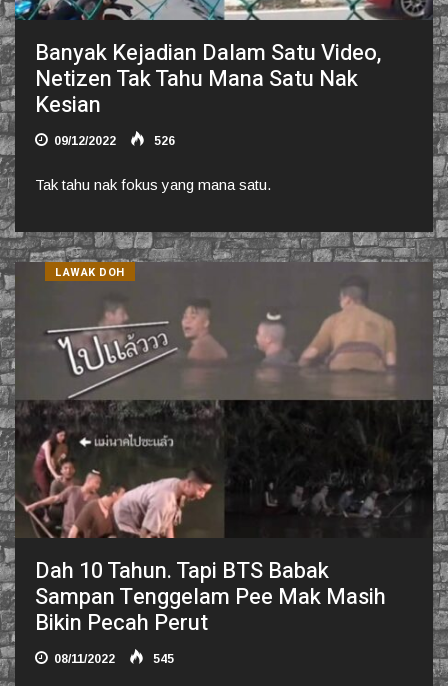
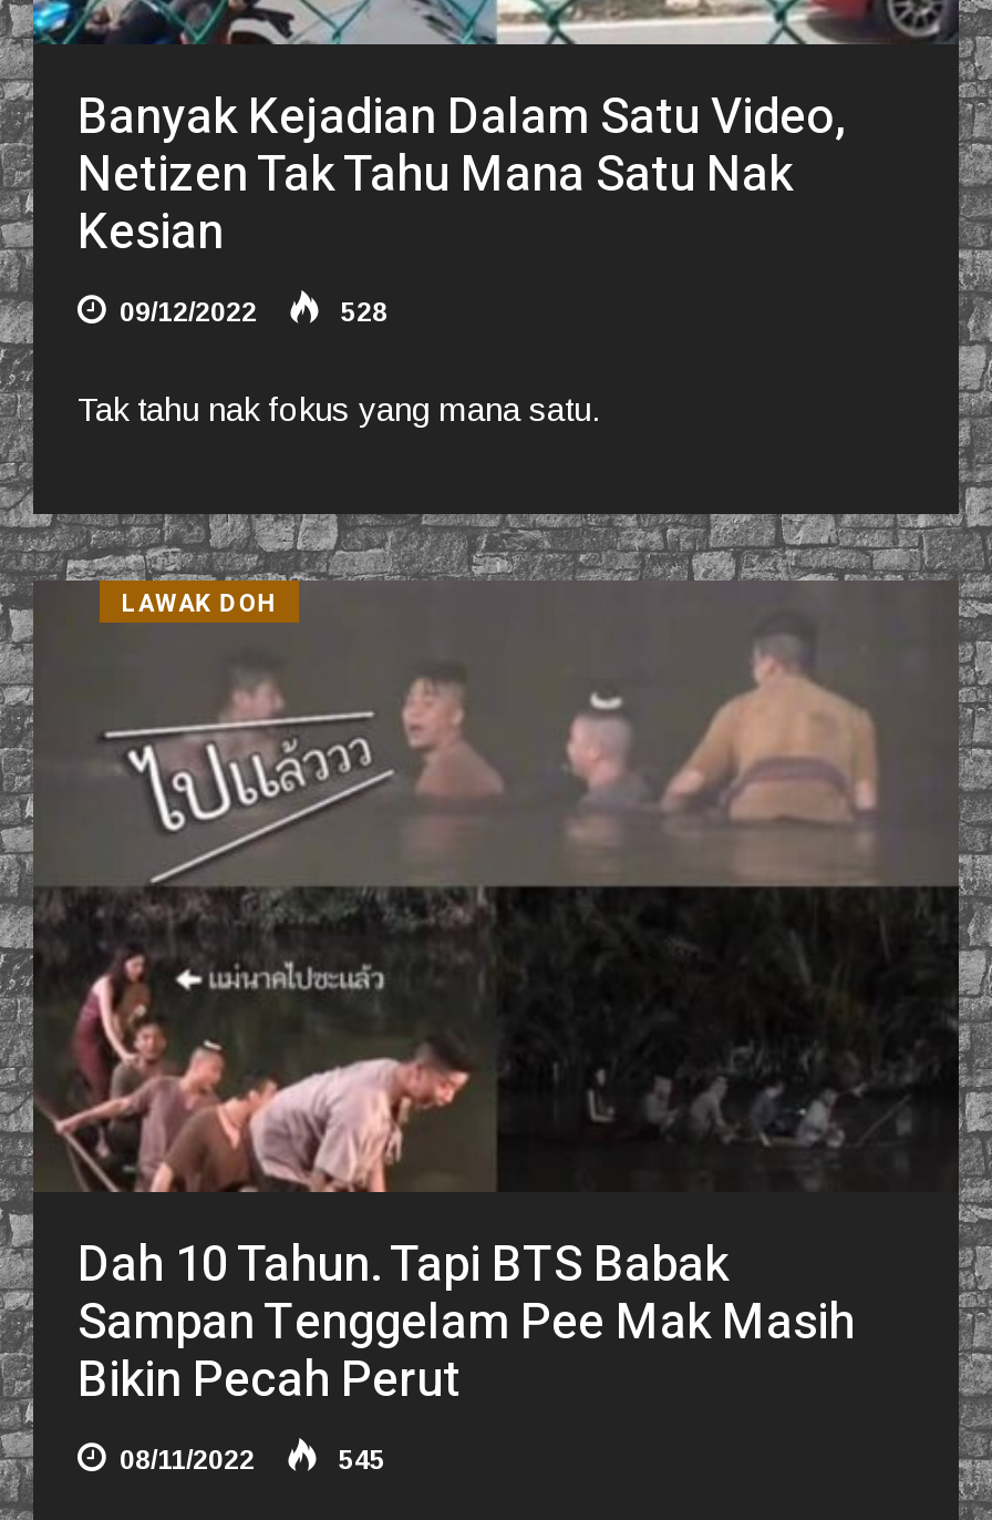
[151,134,175,148] 526 -> [334,298,387,329] 528

